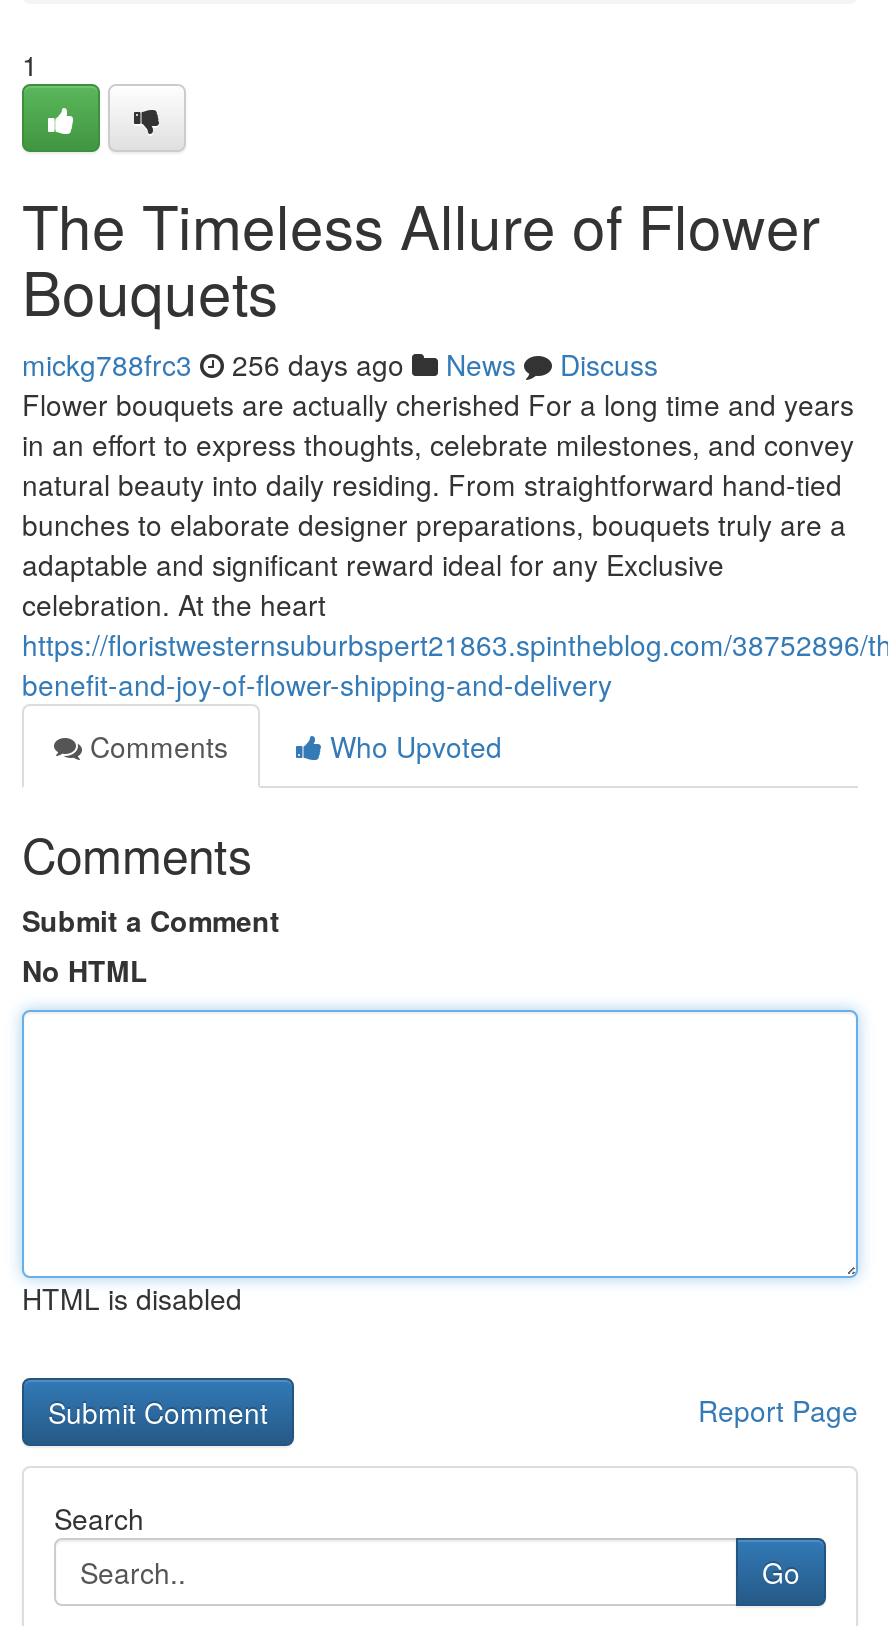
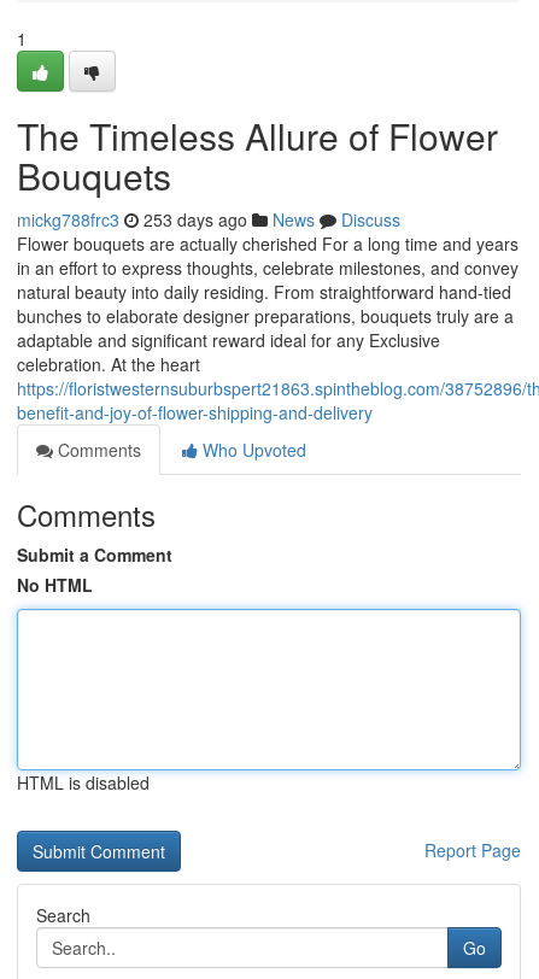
[22,344,658,384] mickg788frc3 256 days ago News Discuss -> [17,207,400,231] mickg788frc3 253 days ago News Discuss

